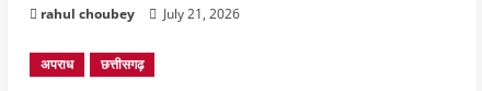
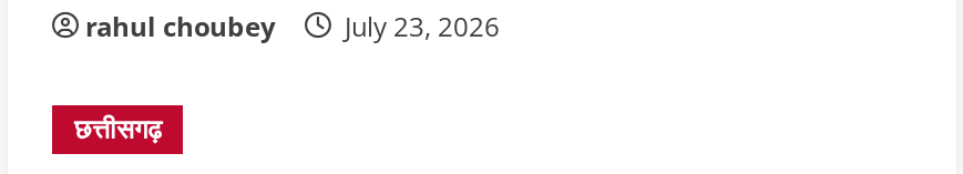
[41,4,240,73] July 21, 2026 | अपराध -> [338,8,500,46] July 23, 2026

